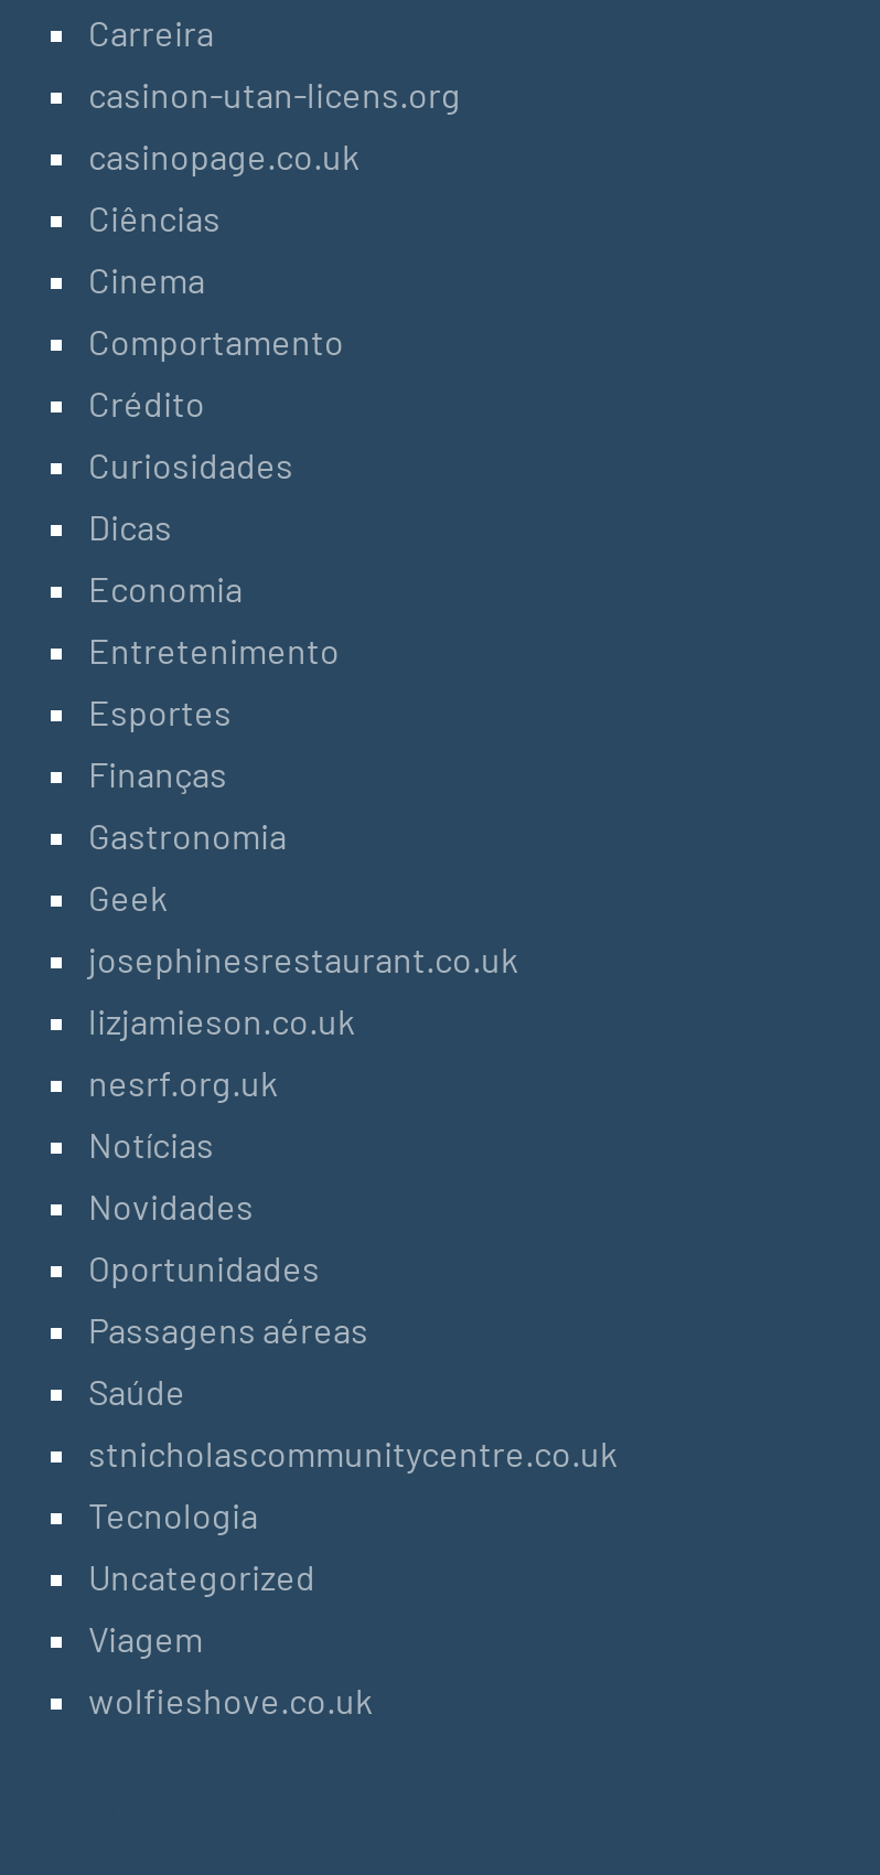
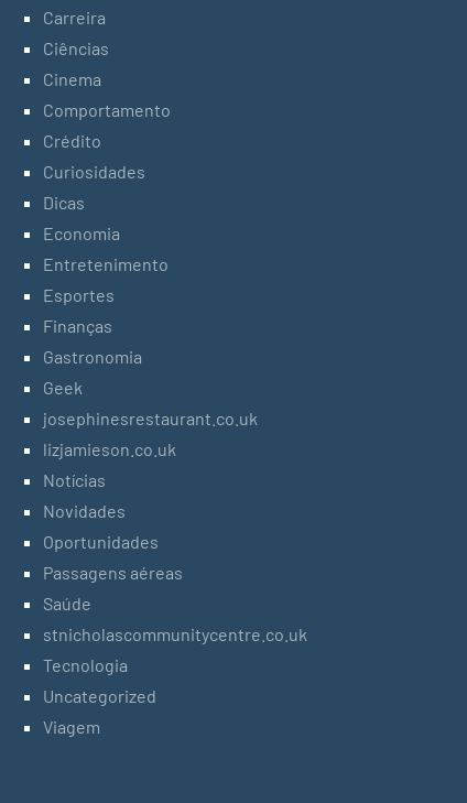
[88,72,461,176] casinon-utan-licens.org | casinopage.co.uk -> none
[88,1060,278,1102] nesrf.org.uk -> none
[88,1678,373,1720] wolfieshove.co.uk -> none

